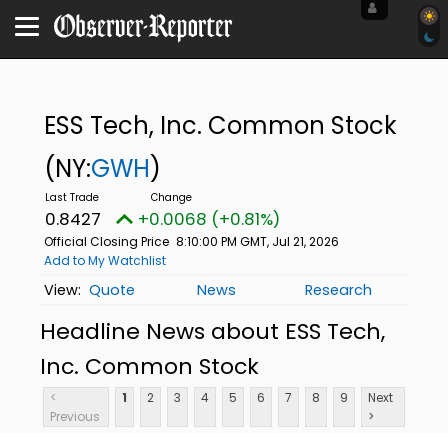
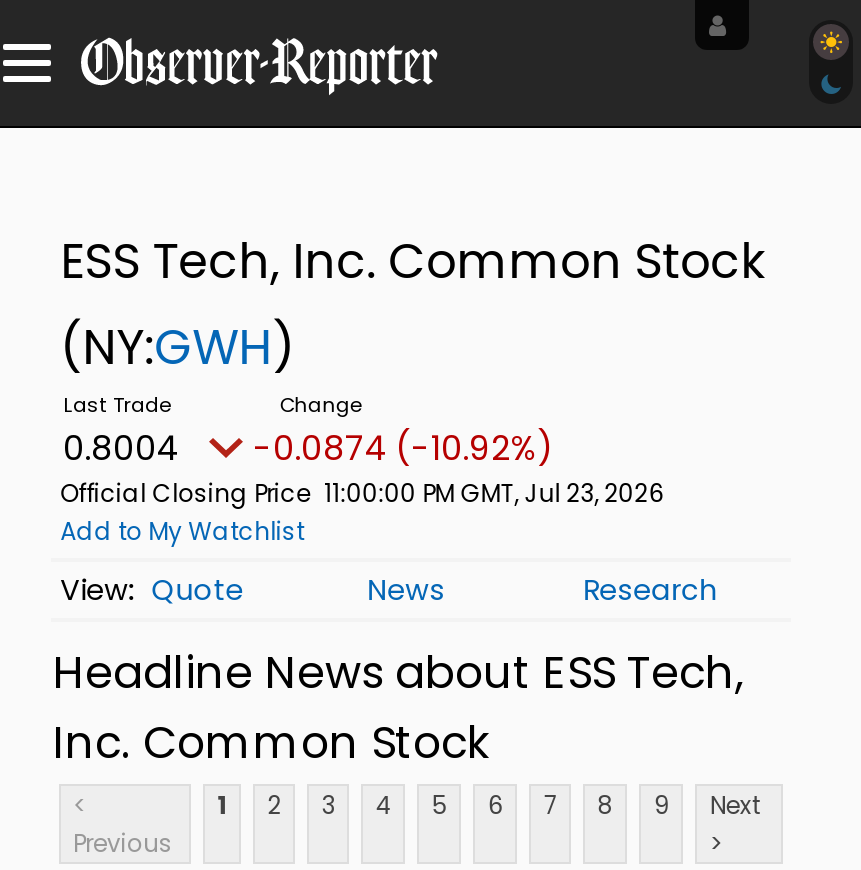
[45,207,101,231] 0.8427 -> [63,424,179,472] 0.8004
[138,207,280,231] +0.0068 (+0.81%) -> [253,424,551,472] -0.0874 (-10.92%)
[44,233,339,250] Official Closing Price 8:10:00 PM GMT, Jul 21, 2026 -> [60,476,665,510] Official Closing Price 11:00:00 PM GMT, Jul 23, 2026

